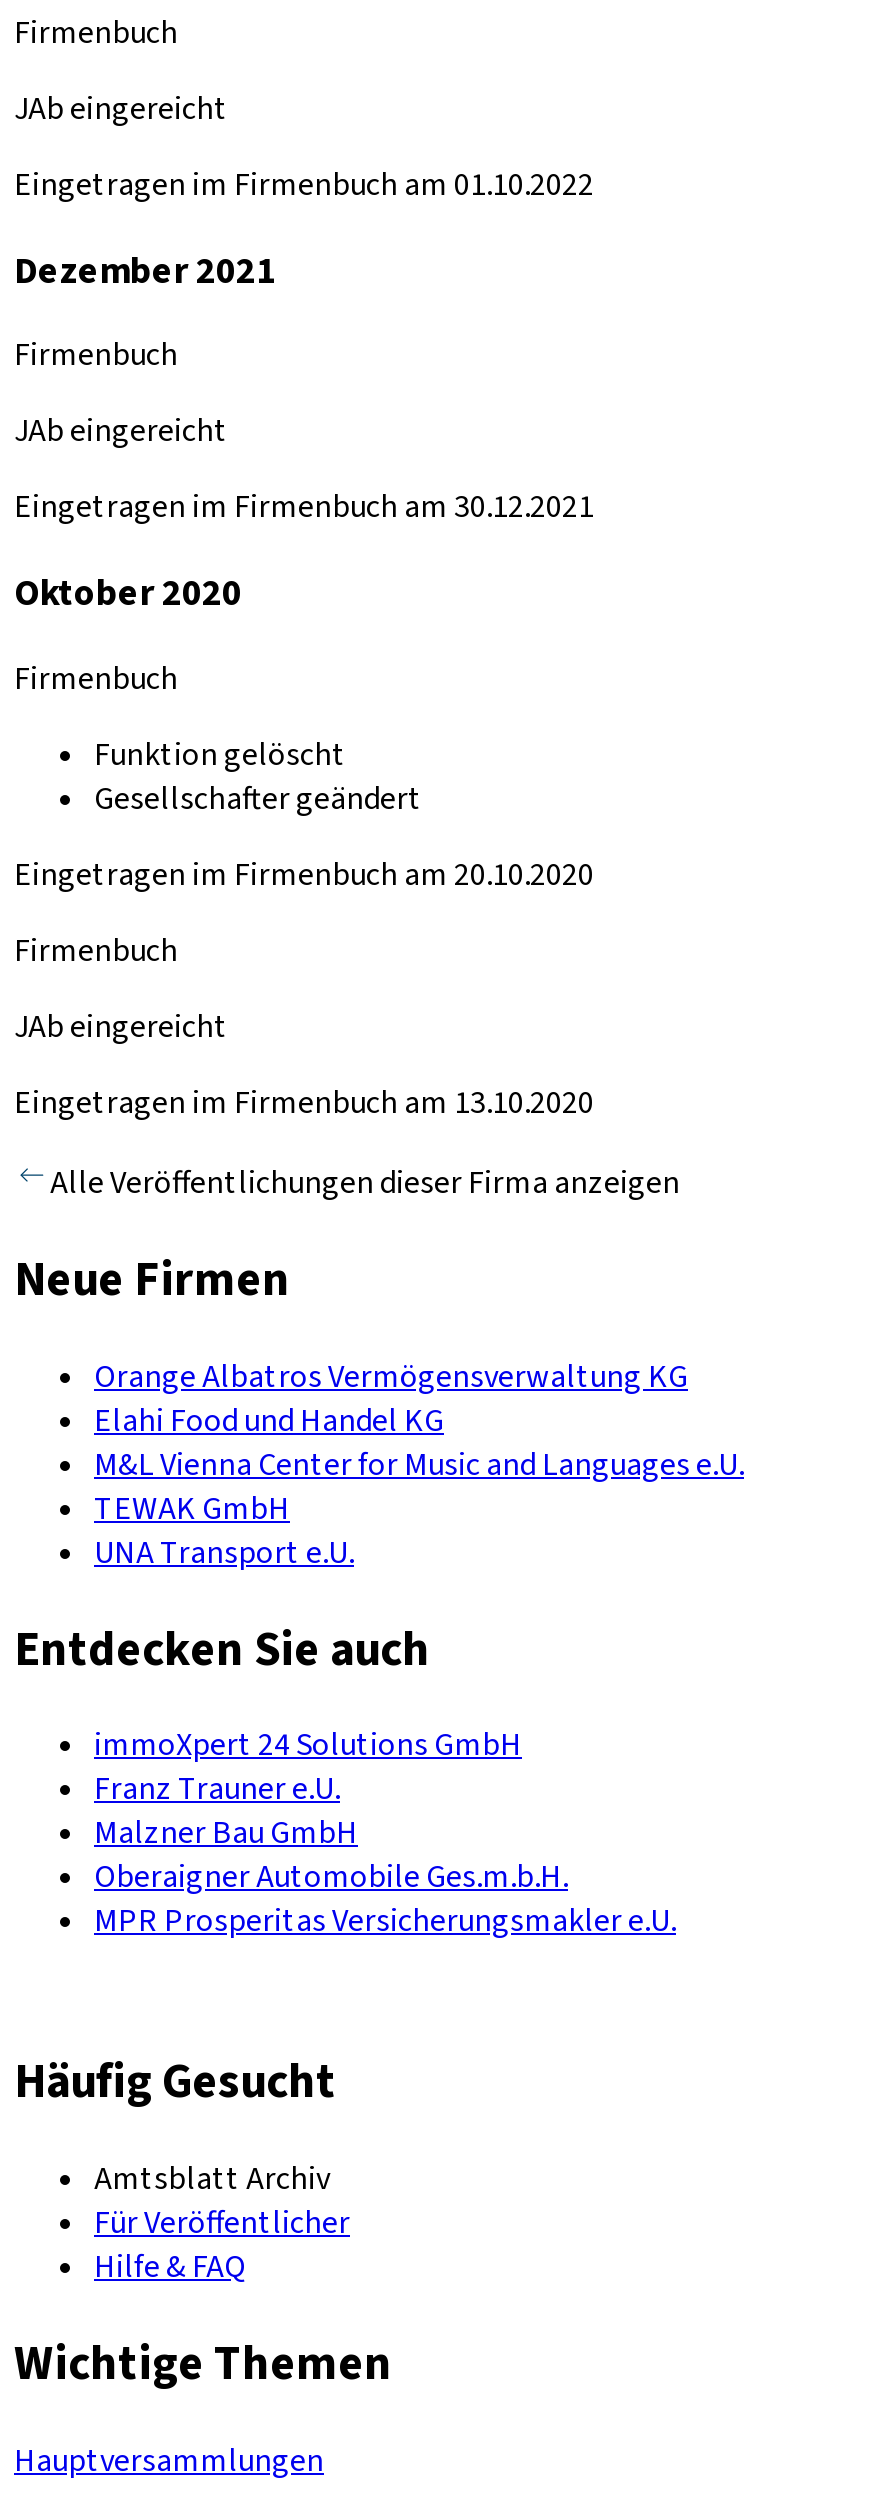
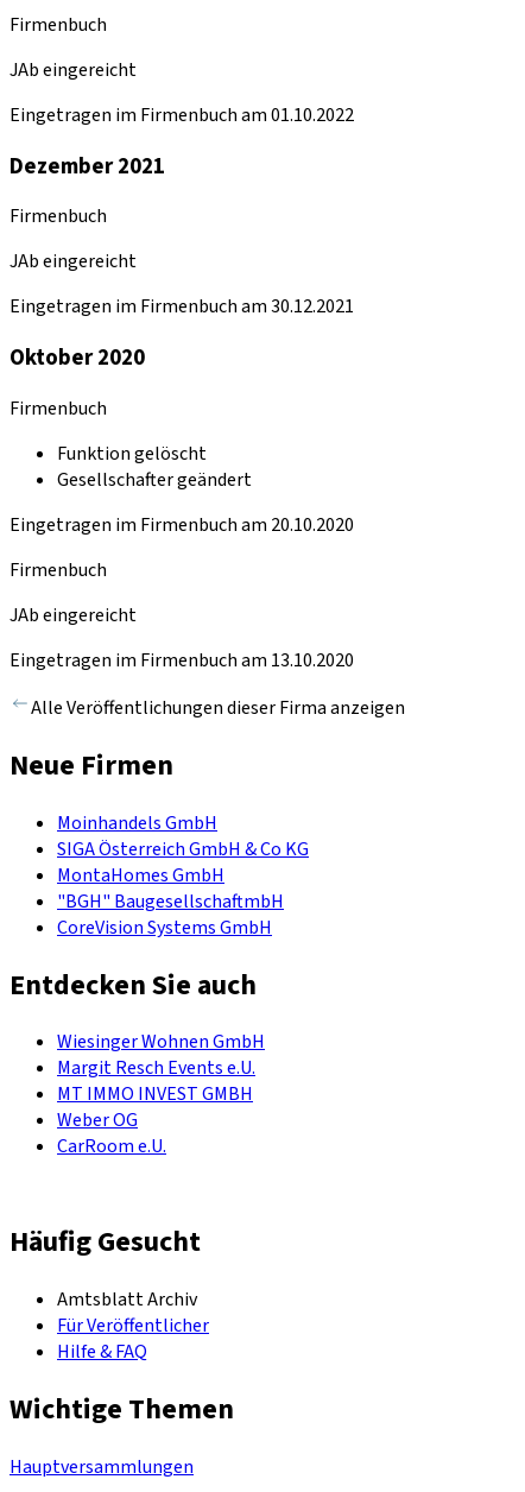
[94,1354,744,1574] Orange Albatros Vermögensverwaltung KG | Elahi Food und Handel KG | M&L Vienna Center for Music and Languages e.U. | TEWAK GmbH | UNA Transport e.U. -> [57,810,309,940] Moinhandels GmbH | SIGA Österreich GmbH & Co KG | MontaHomes GmbH | "BGH" BaugesellschaftmbH | CoreVision Systems GmbH
[94,1724,676,1944] immoXpert 24 Solutions GmbH | Franz Trauner e.U. | Malzner Bau GmbH | Oberaigner Automobile Ges.m.b.H. | MPR Prosperitas Versicherungsmakler e.U. -> [57,1029,265,1160] Wiesinger Wohnen GmbH | Margit Resch Events e.U. | MT IMMO INVEST GMBH | Weber OG | CarRoom e.U.

